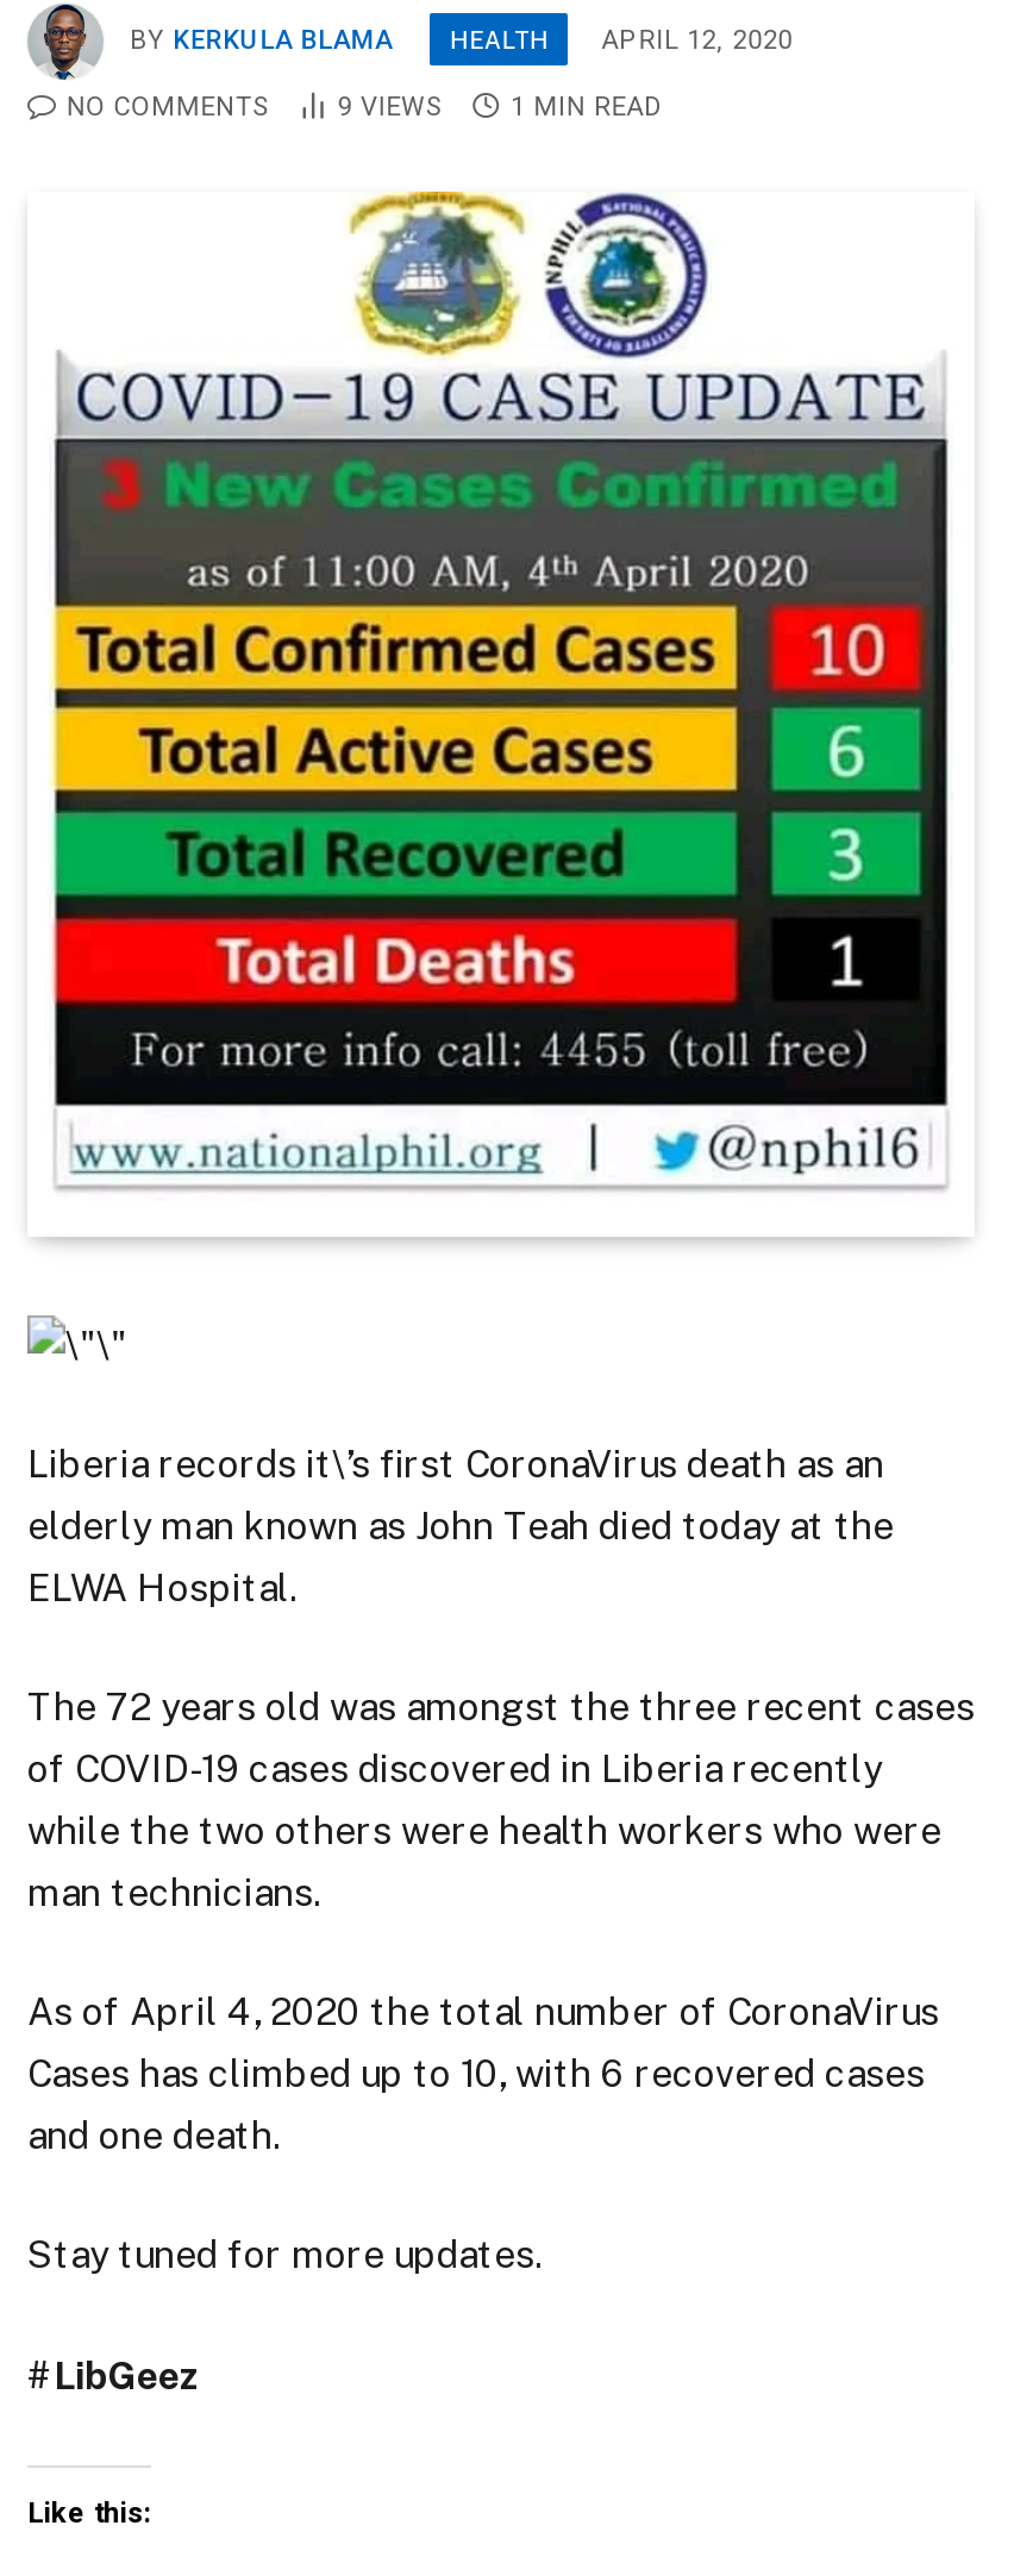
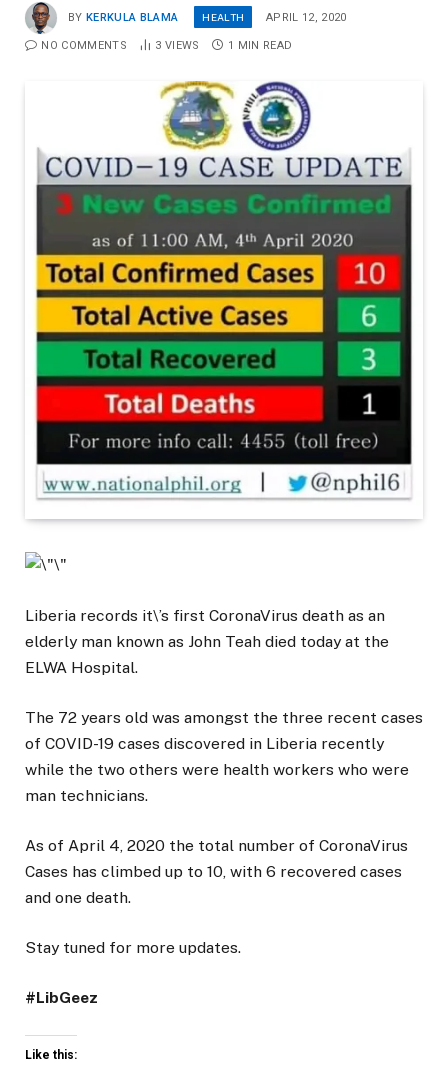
[338,92,443,123] 9 VIEWS -> [155,39,200,52] 3 VIEWS

